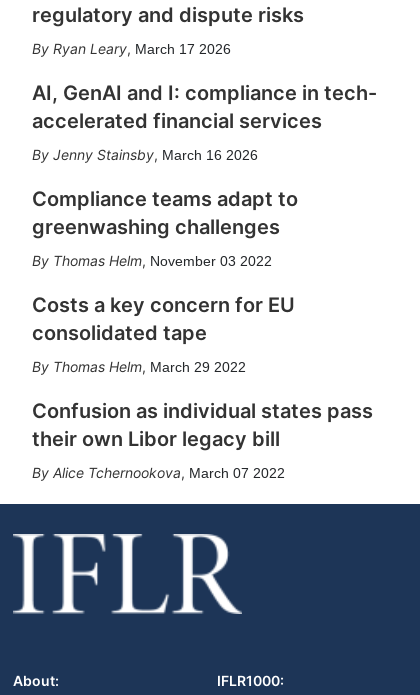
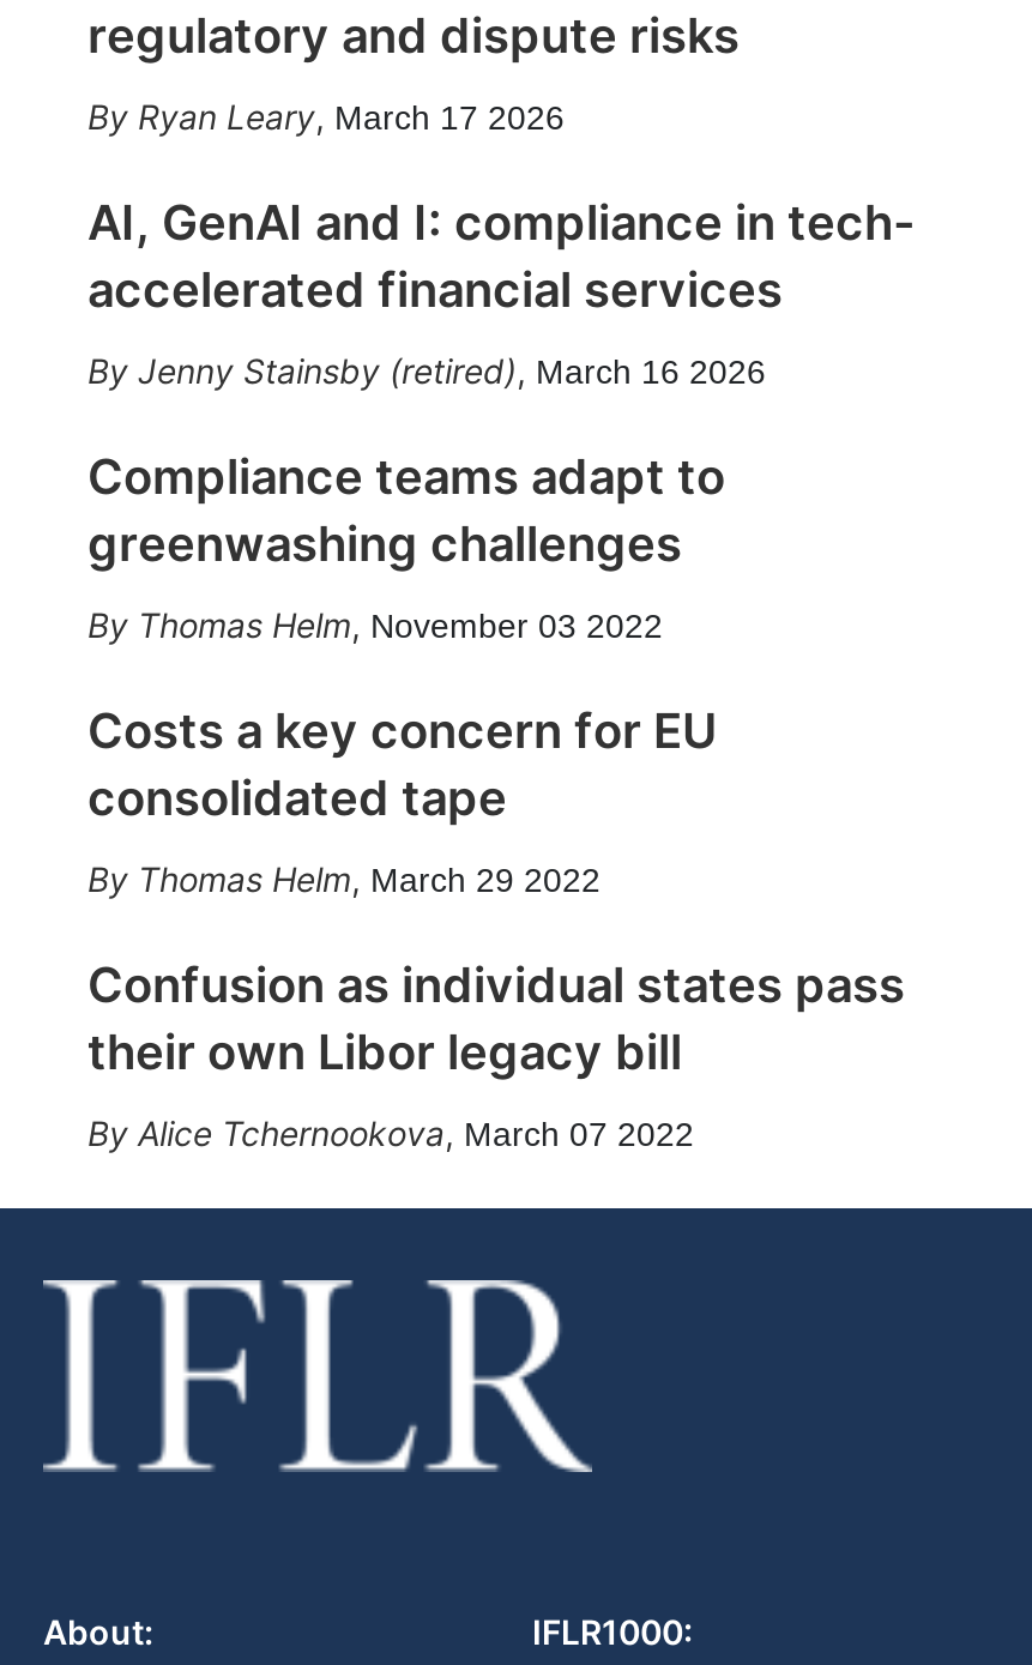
[52,146,257,163] Jenny Stainsby, March 16 2026 -> [138,350,766,391] Jenny Stainsby (retired), March 16 2026

